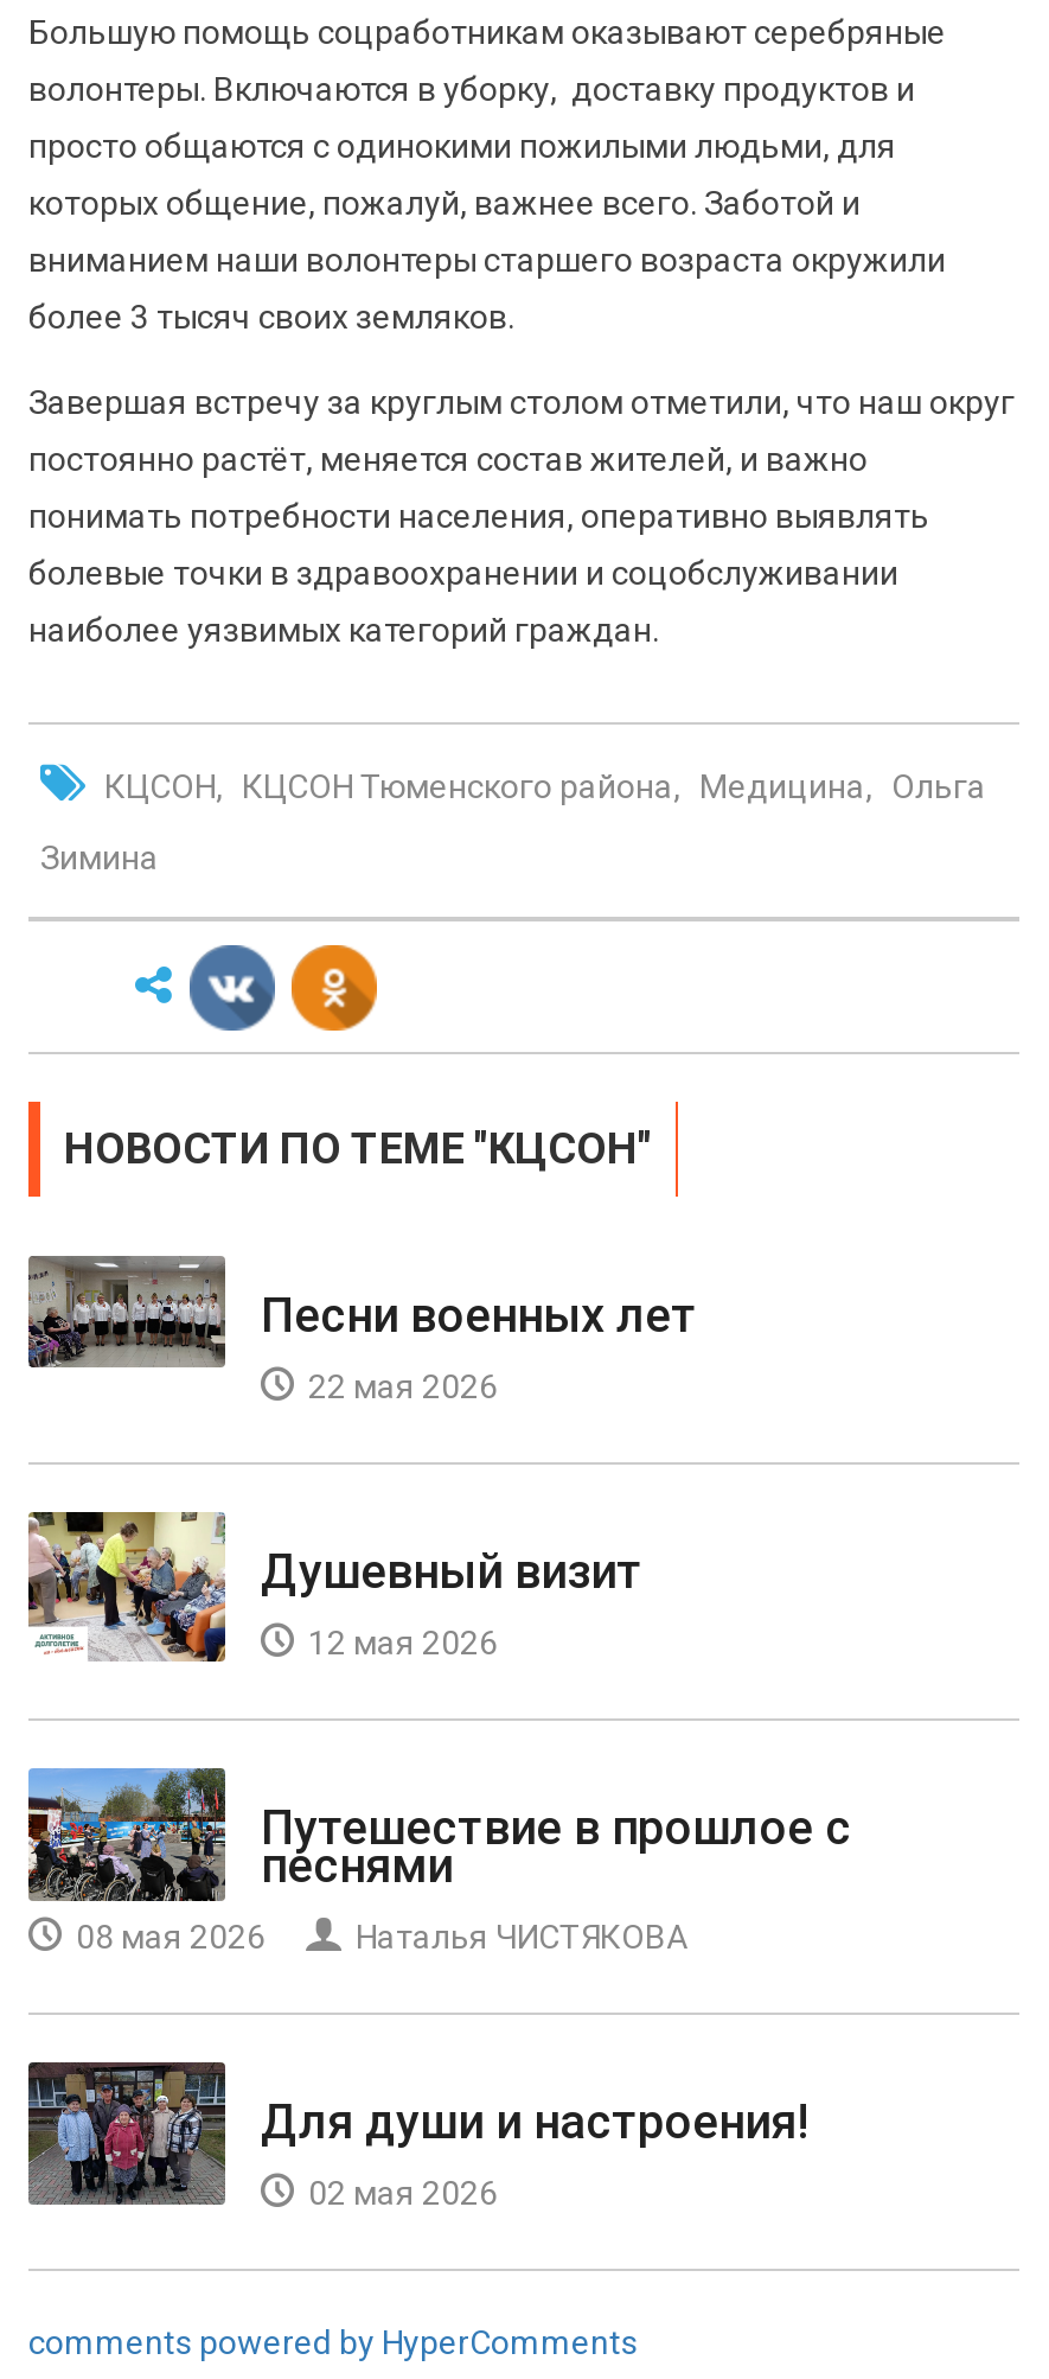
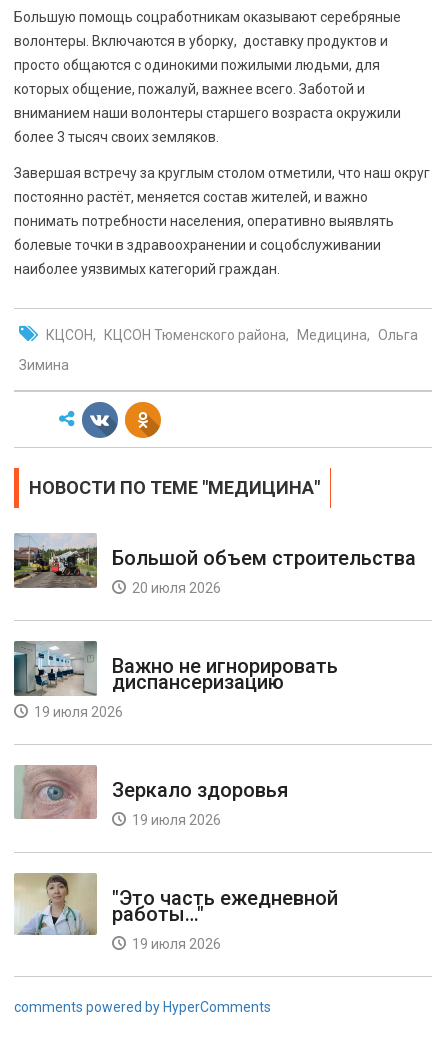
[64,1123,652,1173] НОВОСТИ ПО ТЕМЕ "КЦСОН" -> [29,477,320,498] НОВОСТИ ПО ТЕМЕ "МЕДИЦИНА"
[28,1256,697,1405] [image] | Песни военных лет | 22 мая 2026 -> [13,533,416,596] [image] | Большой объем строительства | 20 июля 2026
[26,1510,642,1662] [image] | Душевный визит | 12 мая 2026 -> [13,640,338,720] [image] | Важно не игнорировать | диспансеризацию | 19 июля 2026
[26,1766,851,1956] [image] | Путешествие в прошлое с | песнями | 08 мая 2026 | Наталья ЧИСТЯКОВА -> [14,764,288,828] [image] | Зеркало здоровья | 19 июля 2026
[26,2060,811,2212] [image] | Для души и настроения! | 02 мая 2026 -> [13,872,338,952] [image] | "Это часть ежедневной | работы…" | 19 июля 2026

